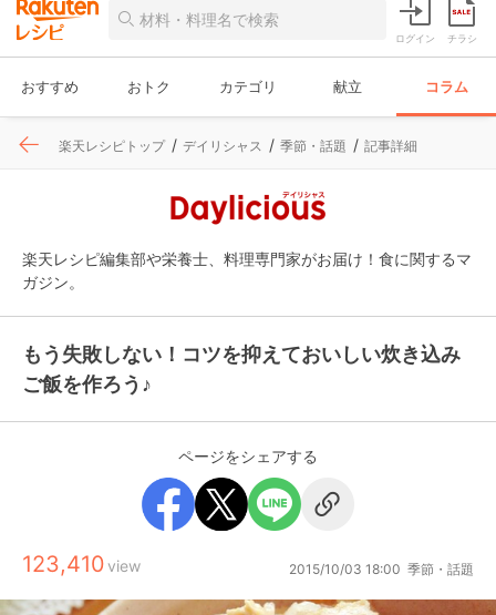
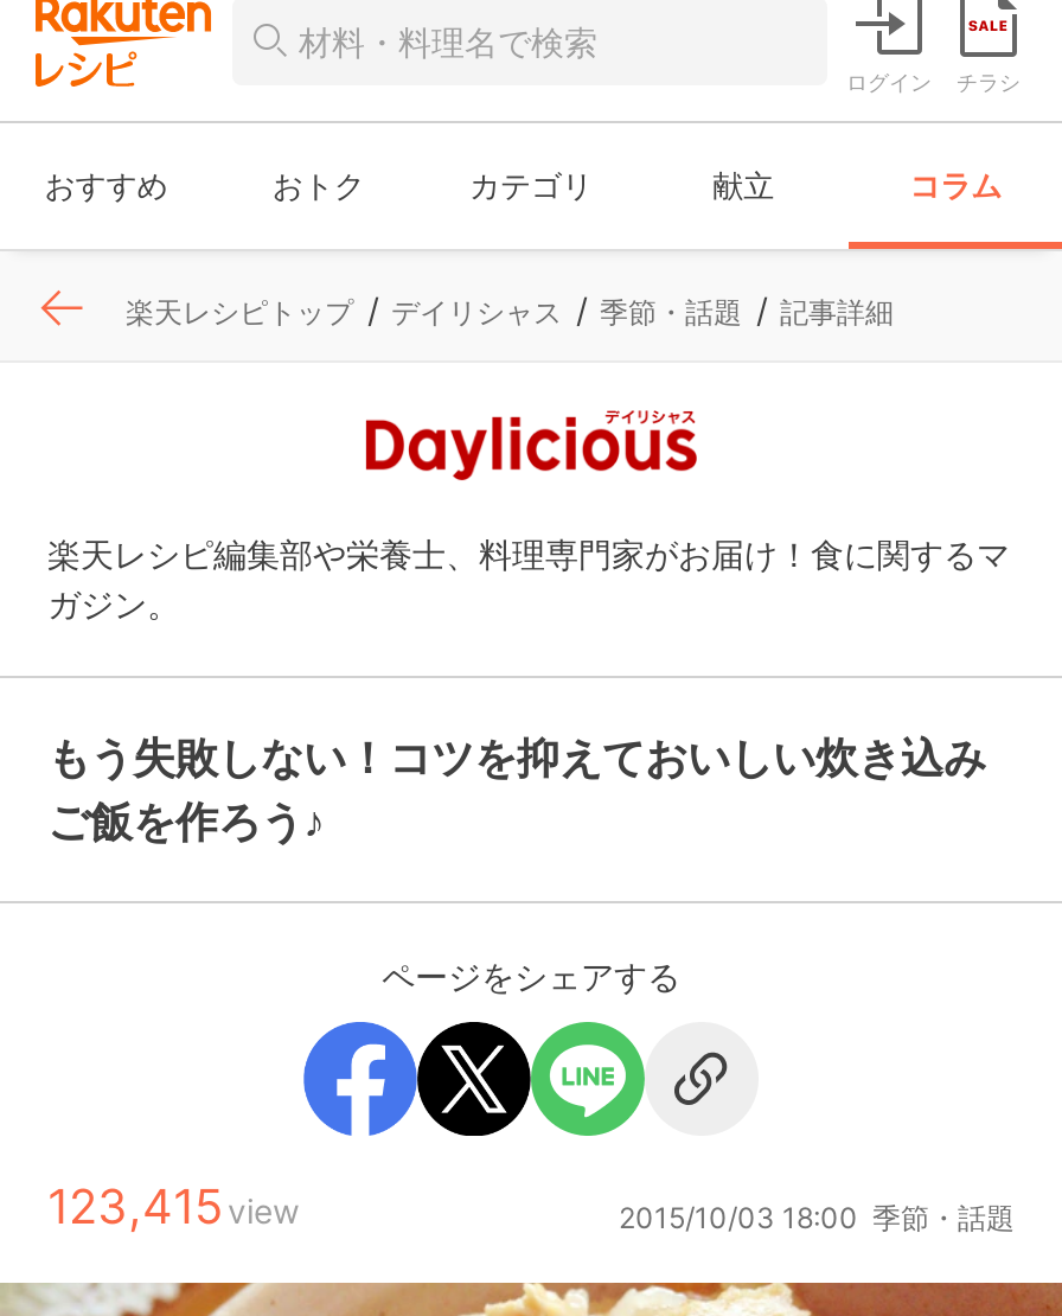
[22,551,141,577] 123,410 view -> [47,1178,299,1235] 123,415 view

